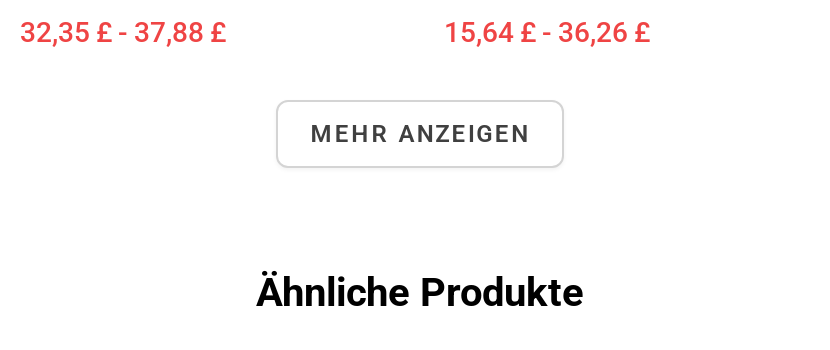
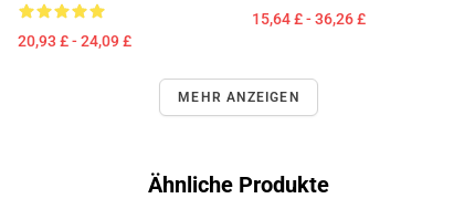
[20,16,226,48] 32,35 £ - 37,88 £ -> [18,32,131,50] 20,93 £ - 24,09 £

